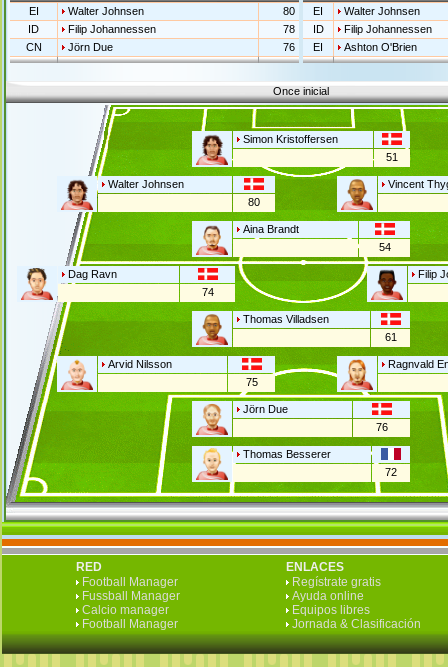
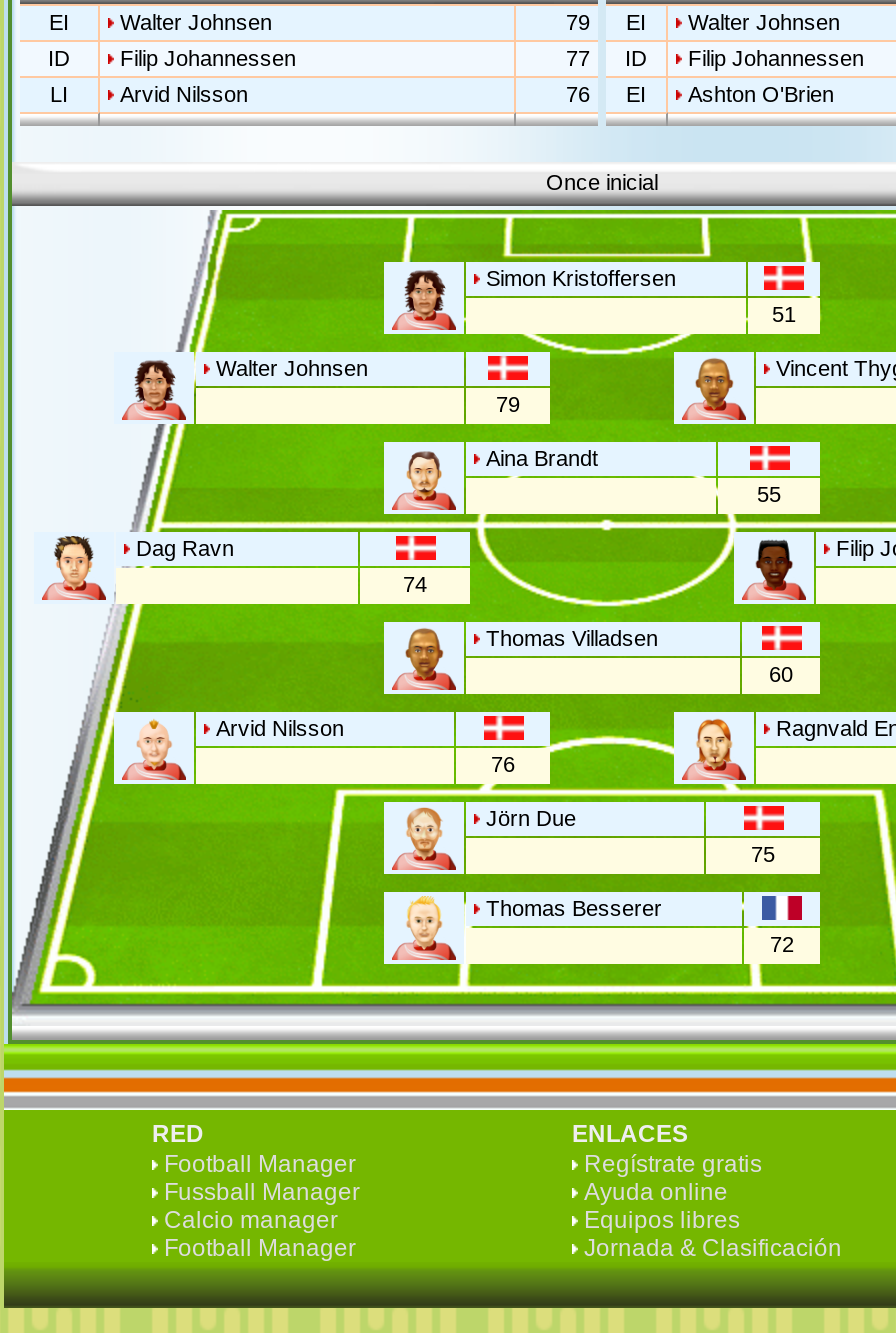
[283,5,295,17] 80 -> [566,10,590,34] 79
[283,23,432,35] 78 ID Filip Johannessen -> [566,46,864,70] 77 ID Filip Johannessen
[25,41,113,53] CN | Jörn Due -> [50,82,248,106] LI | Arvid Nilsson
[248,196,260,208] 80 -> [496,392,520,416] 79
[378,241,390,253] 54 -> [757,482,781,506] 55
[384,331,396,343] 61 -> [769,662,793,686] 60
[245,376,257,388] 75 -> [491,752,515,776] 76
[375,421,387,433] 76 -> [751,842,775,866] 75

